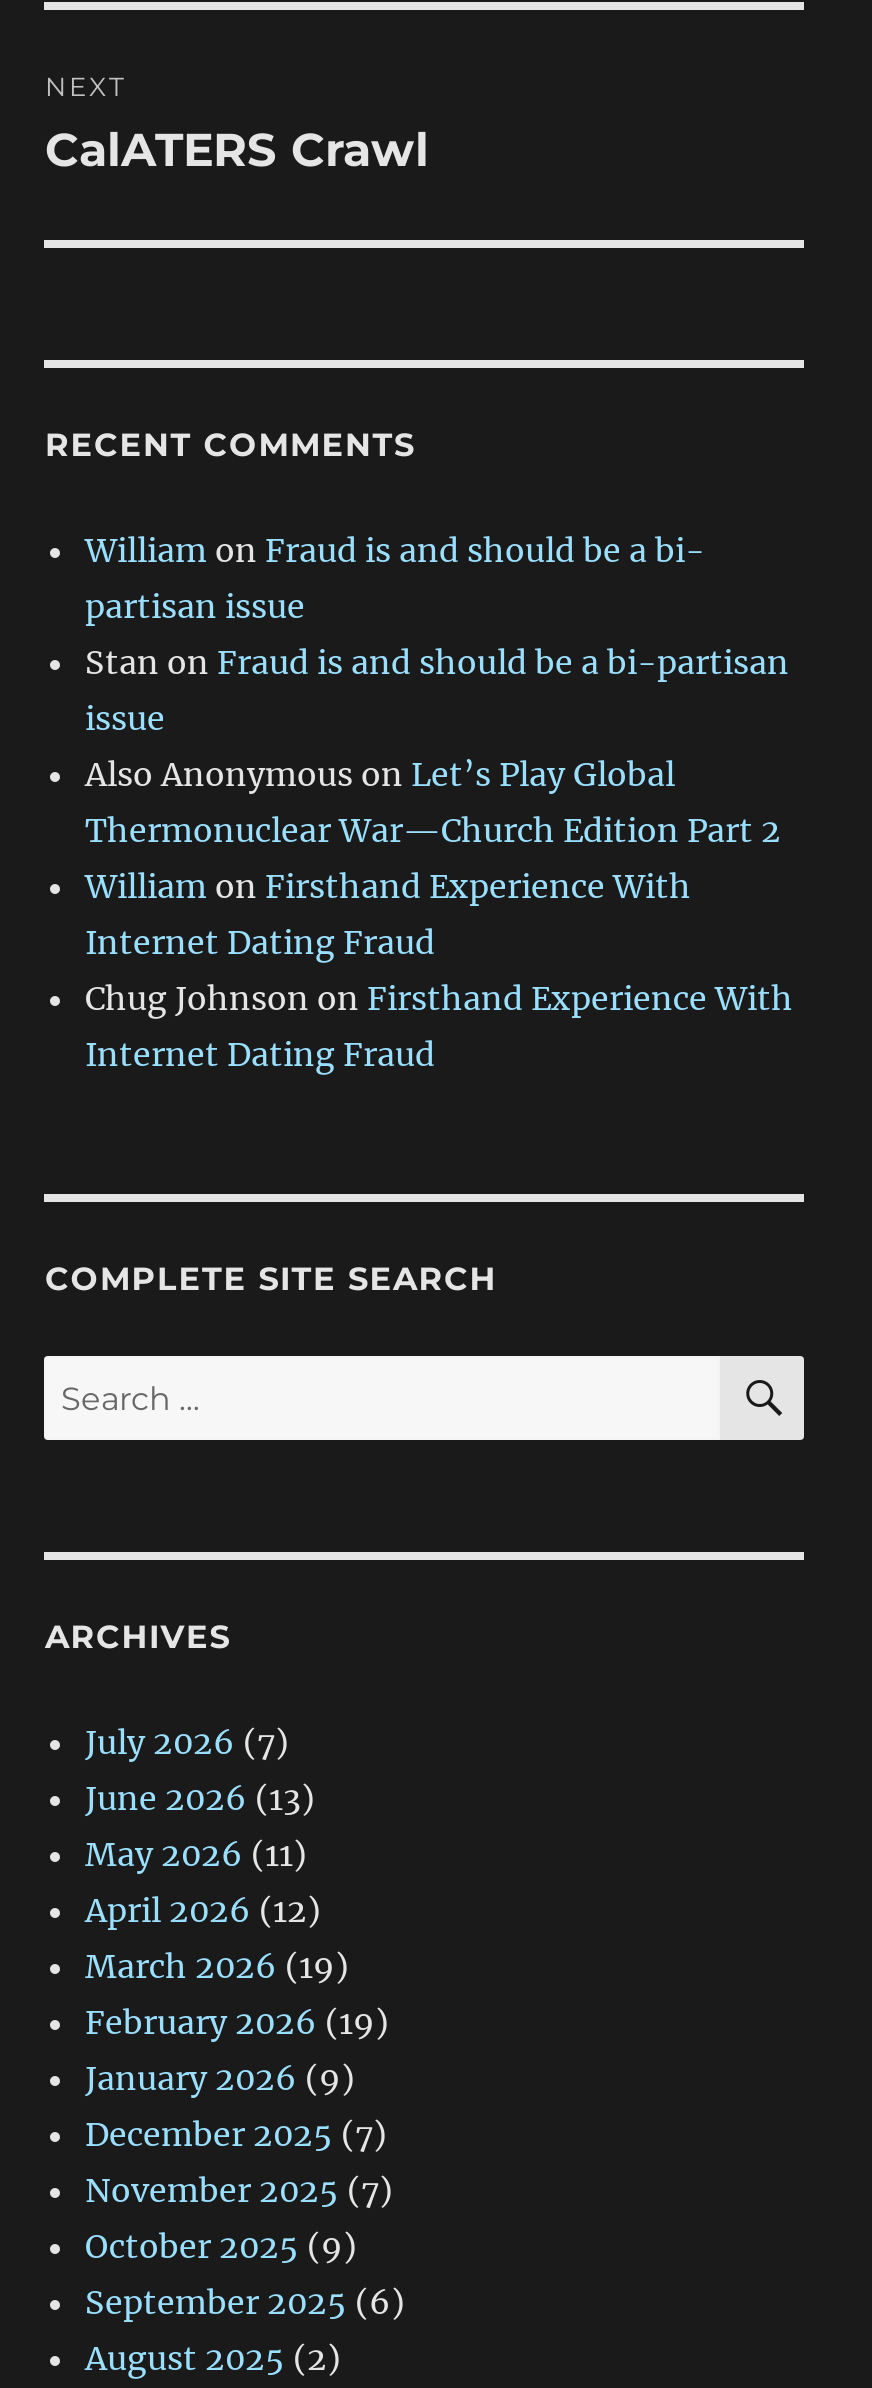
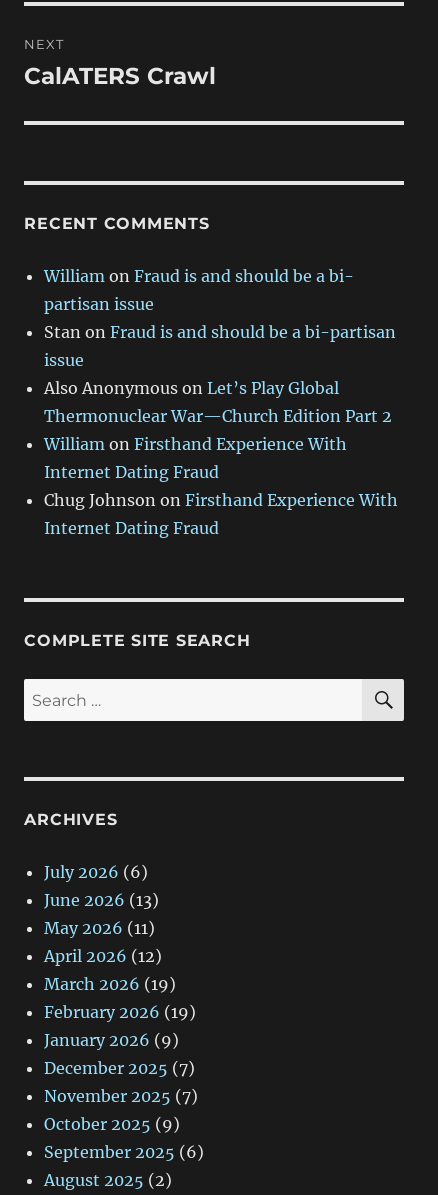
[85,1722,289,1762] July 2026 (7) -> [44,862,148,882] July 2026 (6)

